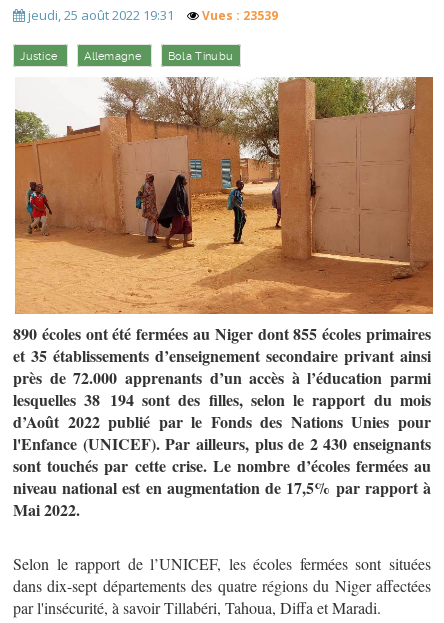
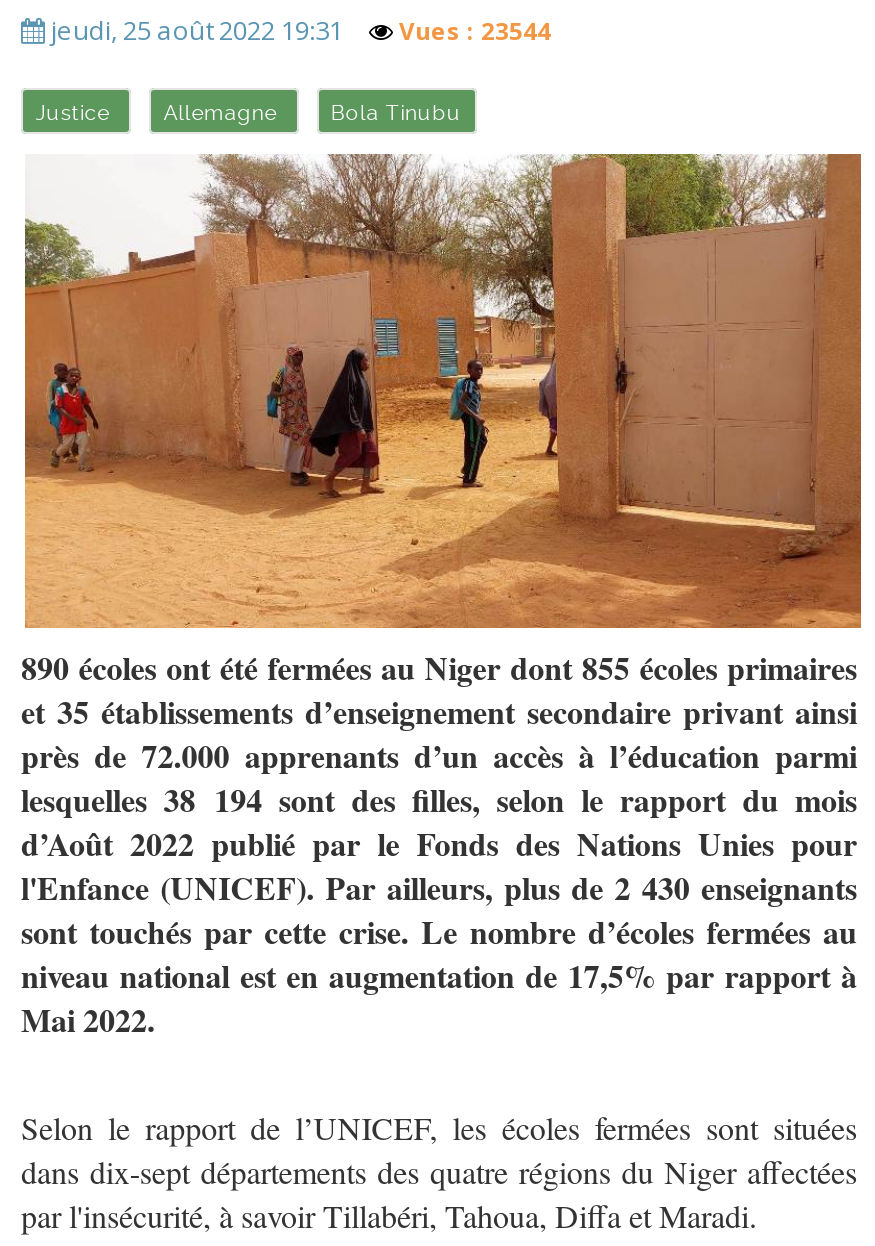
[28,6,278,24] jeudi, 25 août 2022 19:31 Vues : 23539 -> [51,12,551,48] jeudi, 25 août 2022 19:31 Vues : 23544

